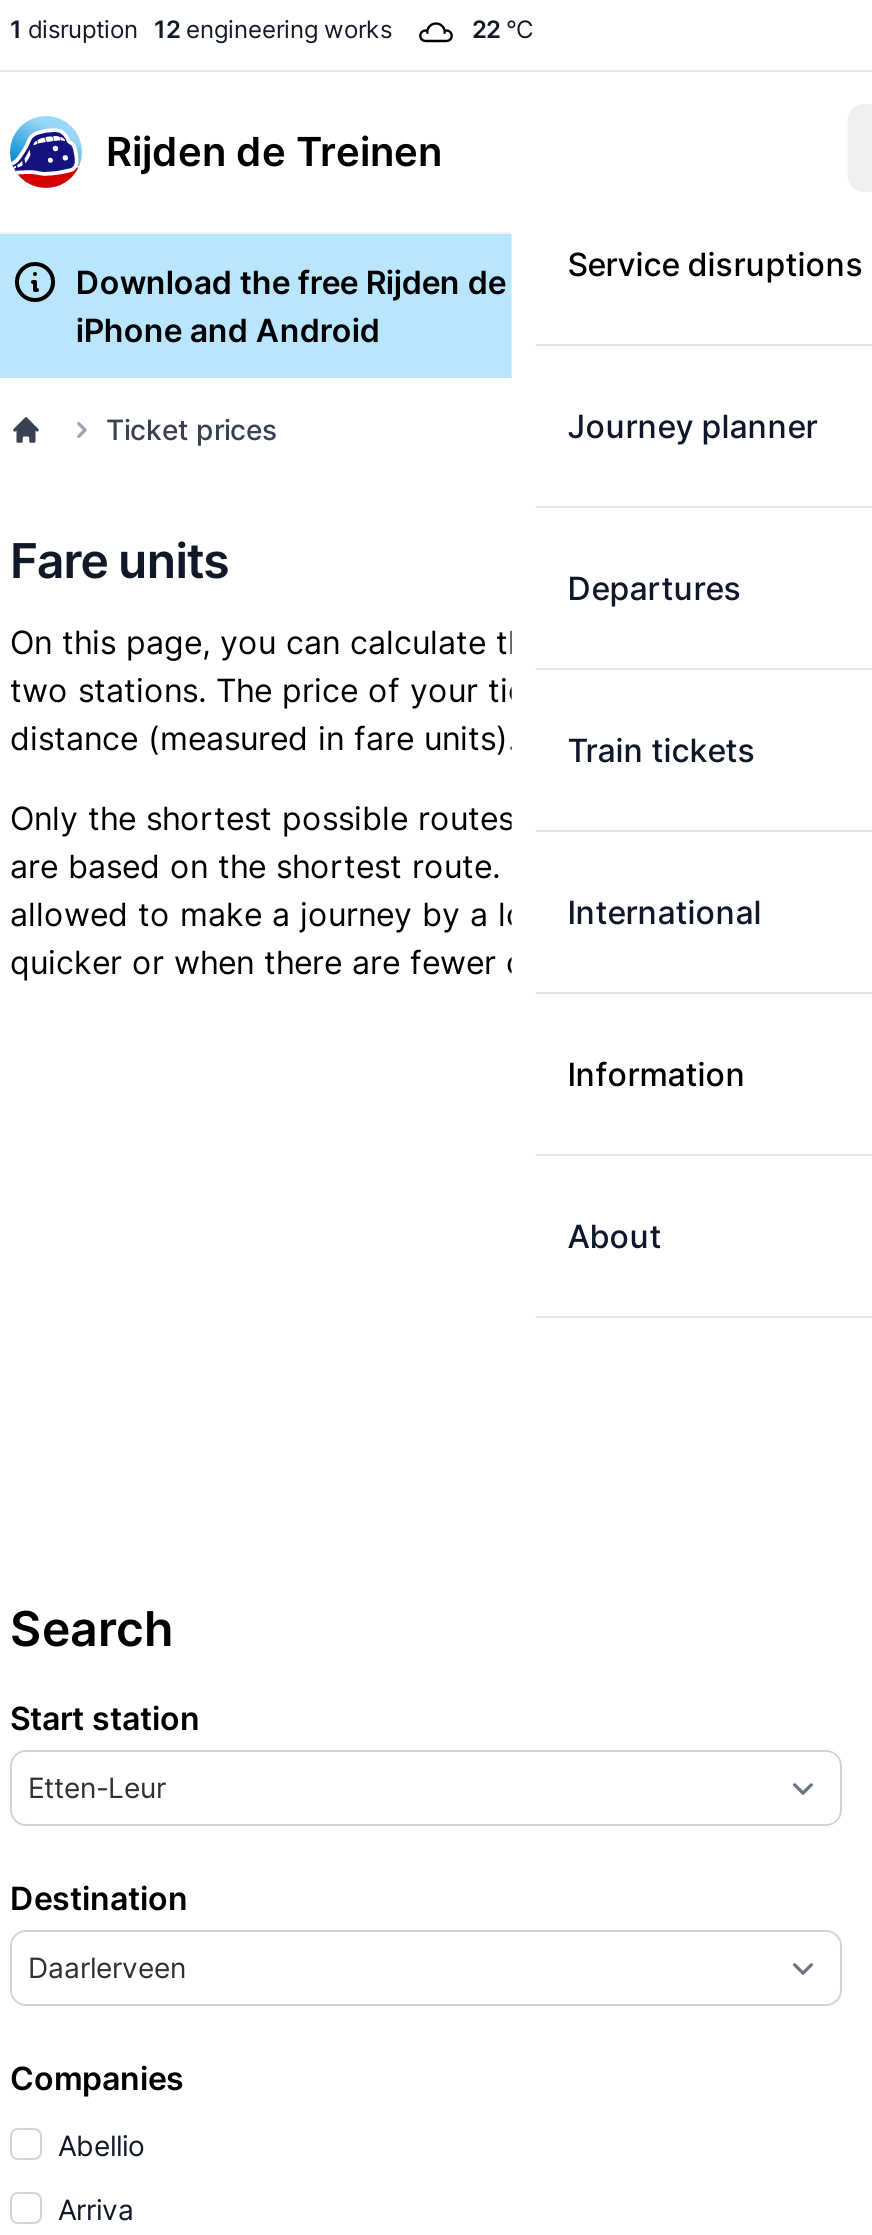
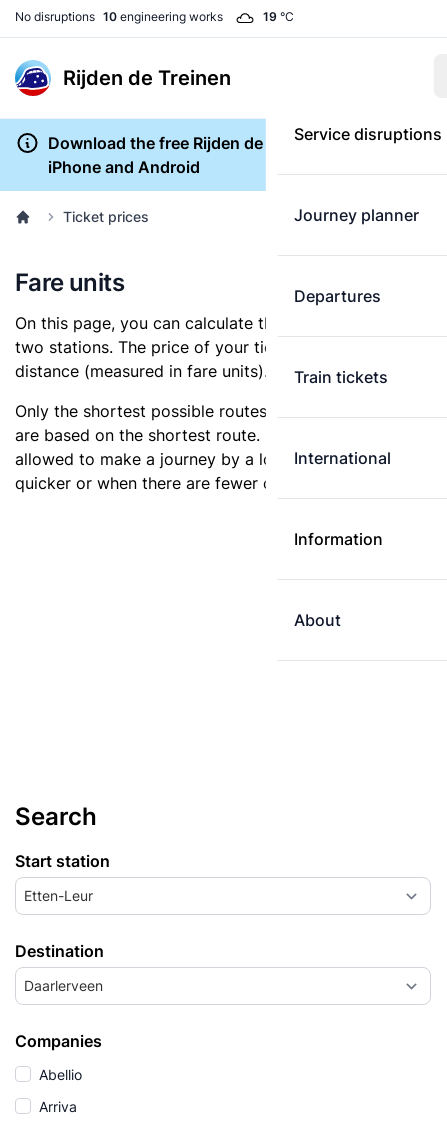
[10,14,392,44] 1 disruption 12 engineering works -> [15,9,223,24] No disruptions 10 engineering works
[472,14,534,44] 22 °C -> [263,9,294,24] 19 °C

